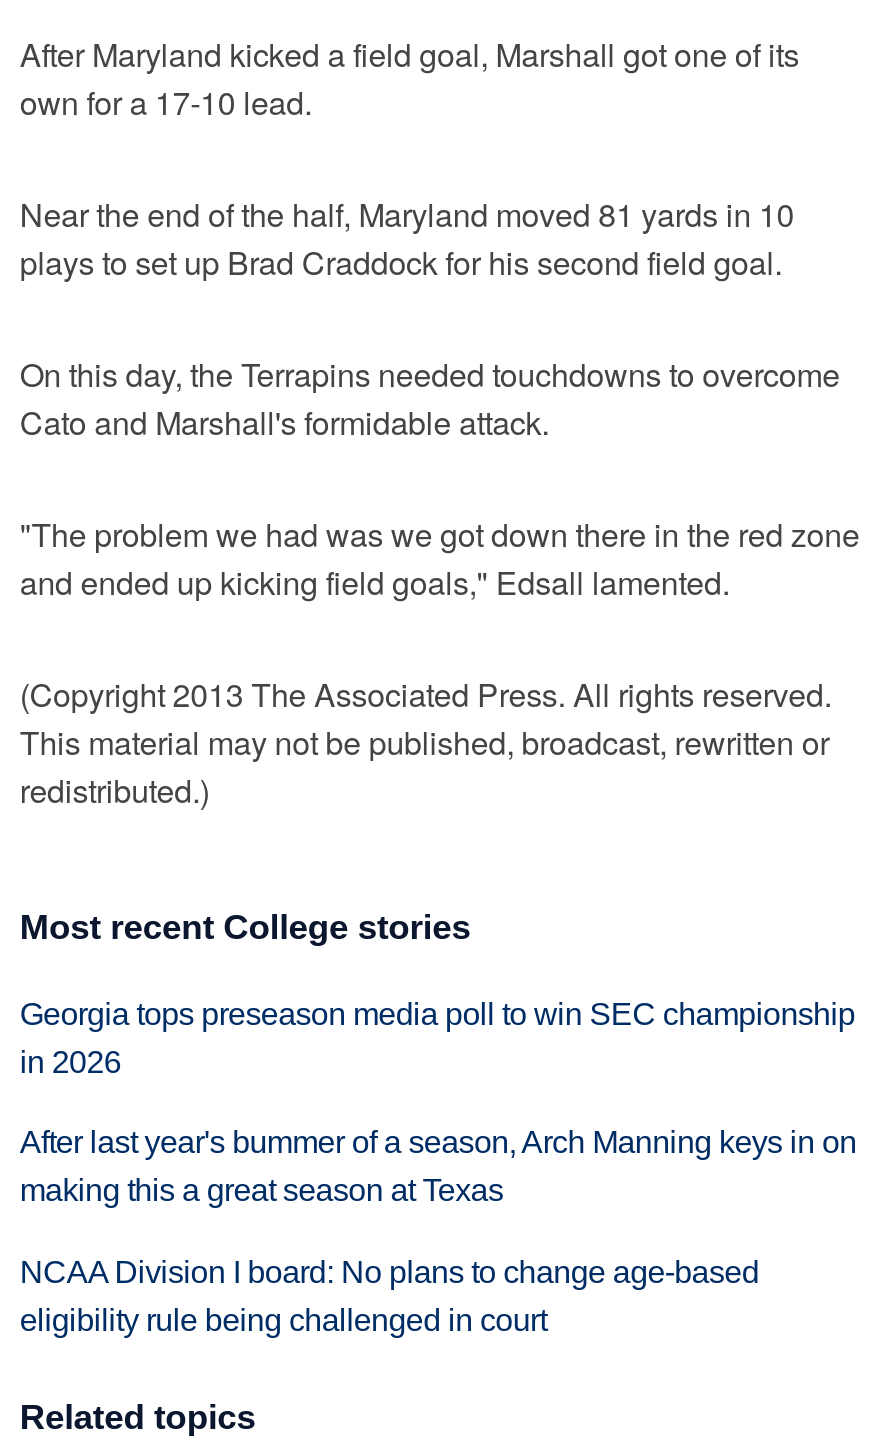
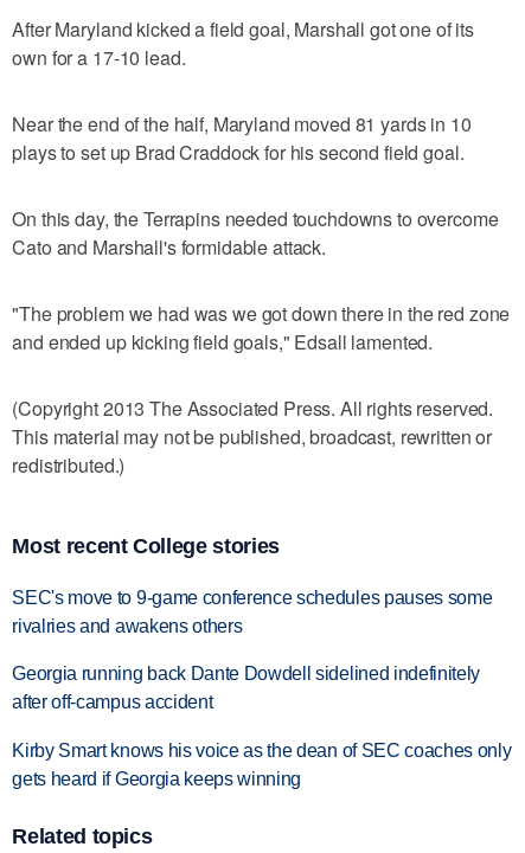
[20,996,855,1078] Georgia tops preseason media poll to win SEC championship | in 2026 -> [12,587,492,636] SEC's move to 9-game conference schedules pauses some | rivalries and awakens others
[20,1126,857,1208] After last year's bummer of a season, Arch Manning keys in on | making this a great season at Texas -> [12,664,480,712] Georgia running back Dante Dowdell sidelined indefinitely | after off-campus accident
[20,1255,759,1337] NCAA Division I board: No plans to change age-based | eligibility rule being challenged in court -> [12,741,511,789] Kirby Smart knows his voice as the dean of SEC coaches only | gets heard if Georgia keeps winning

